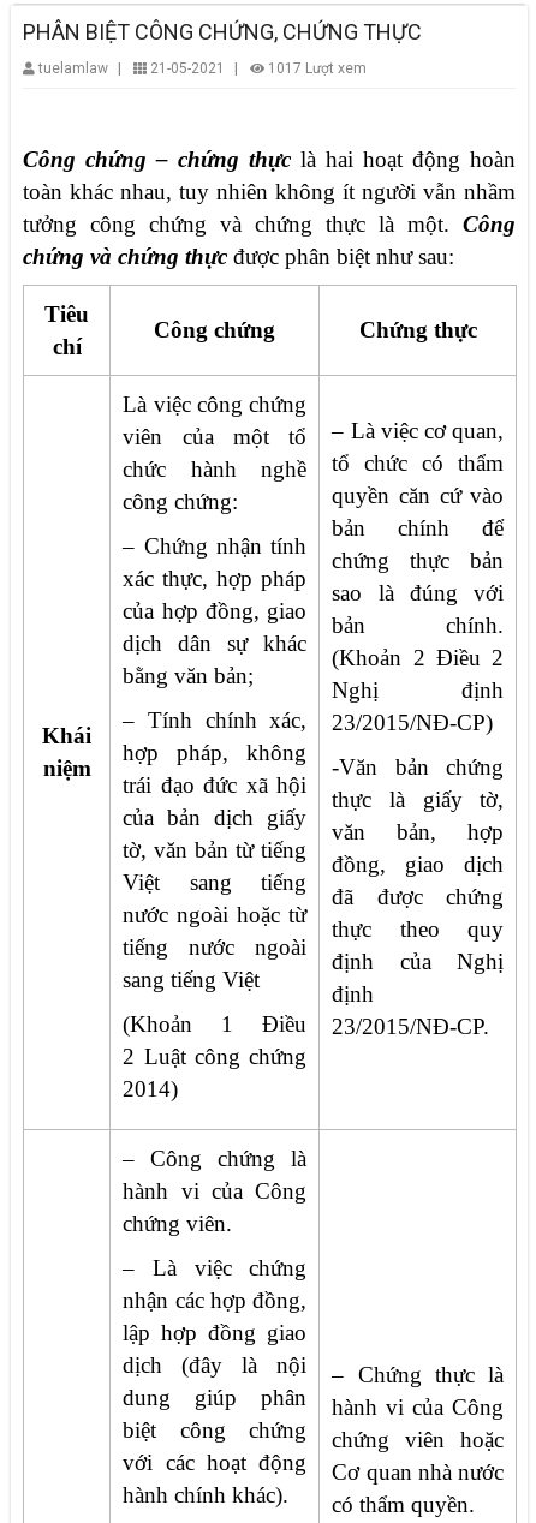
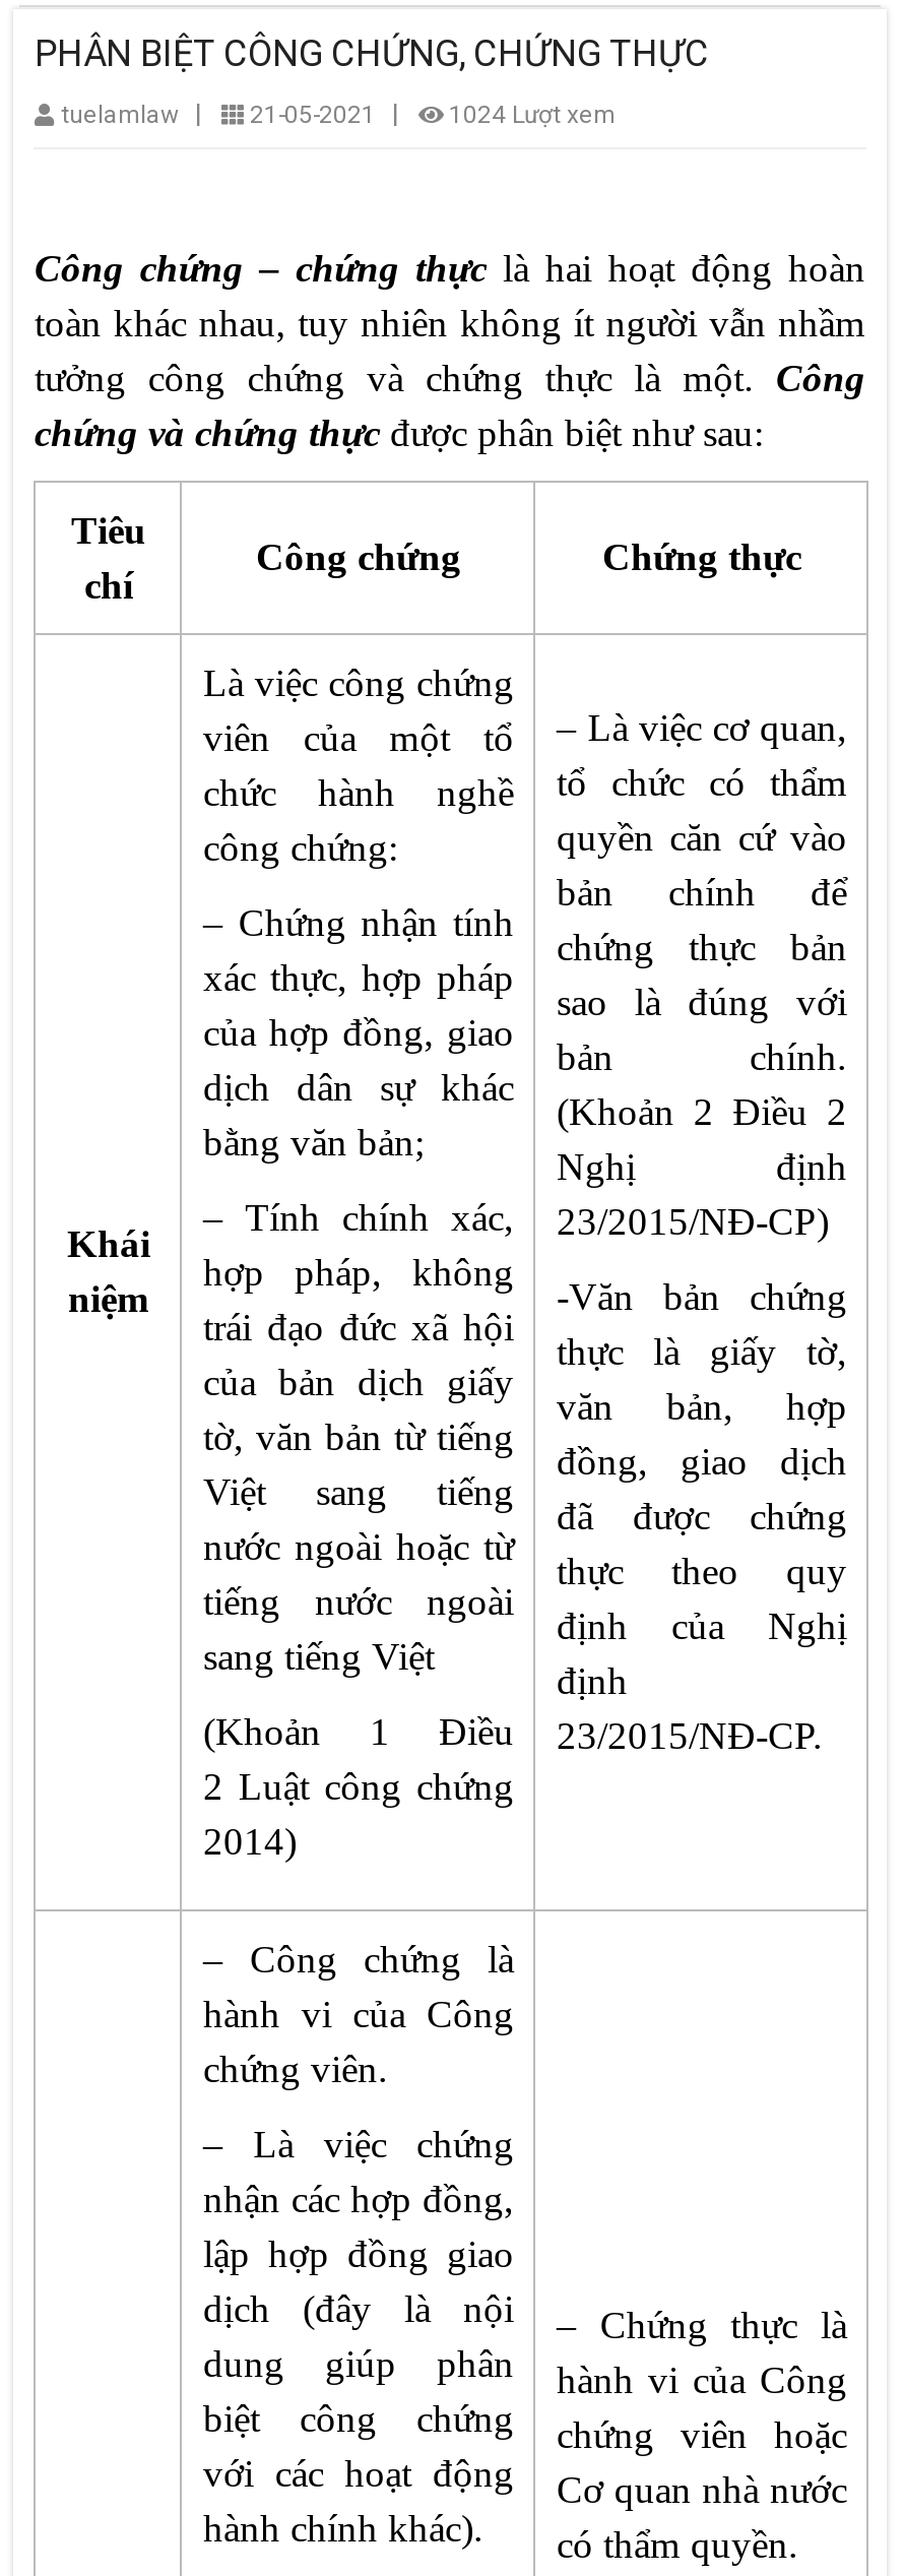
[269,60,367,77] 1017 Lượt xem -> [449,100,616,129] 1024 Lượt xem

